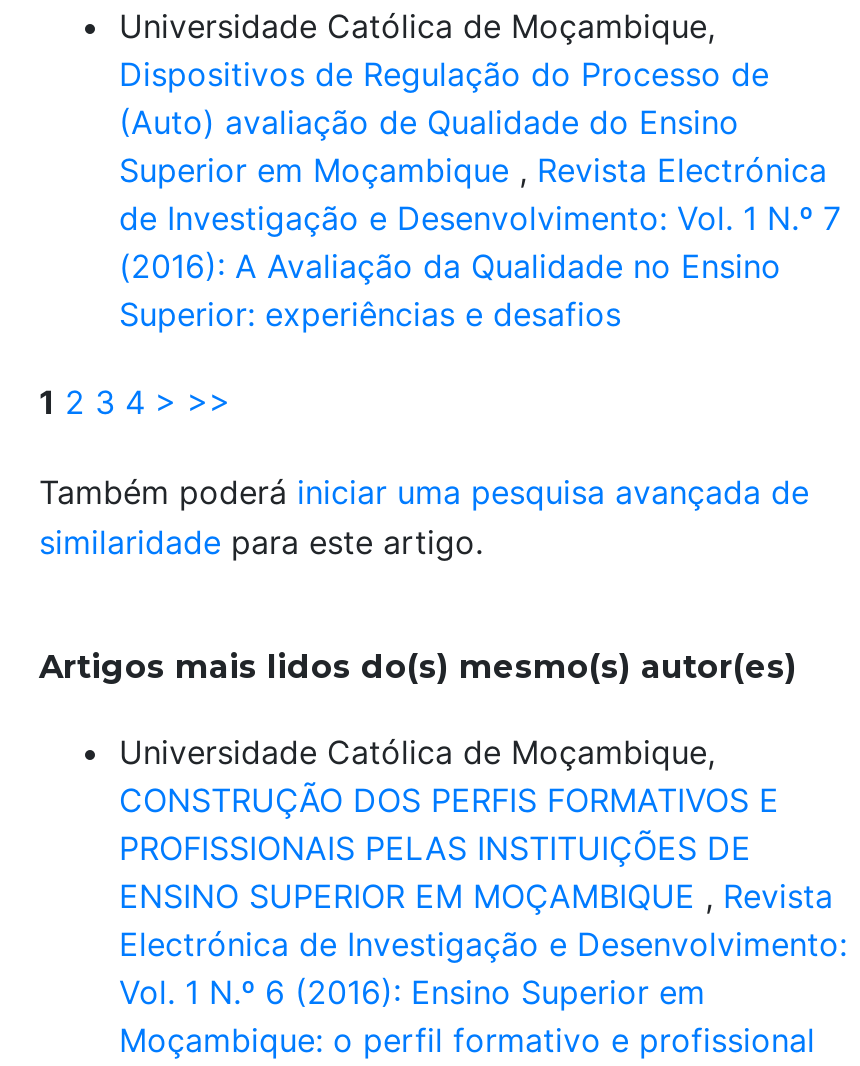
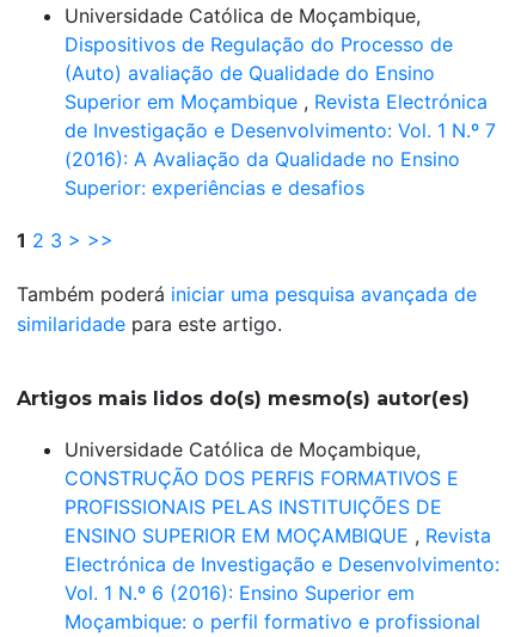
[39,382,231,422] 1 2 3 4 > >> -> [17,228,114,252] 1 2 3 > >>

